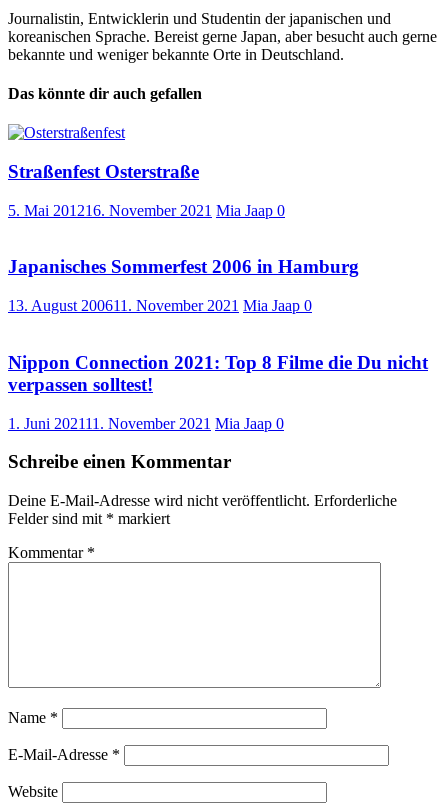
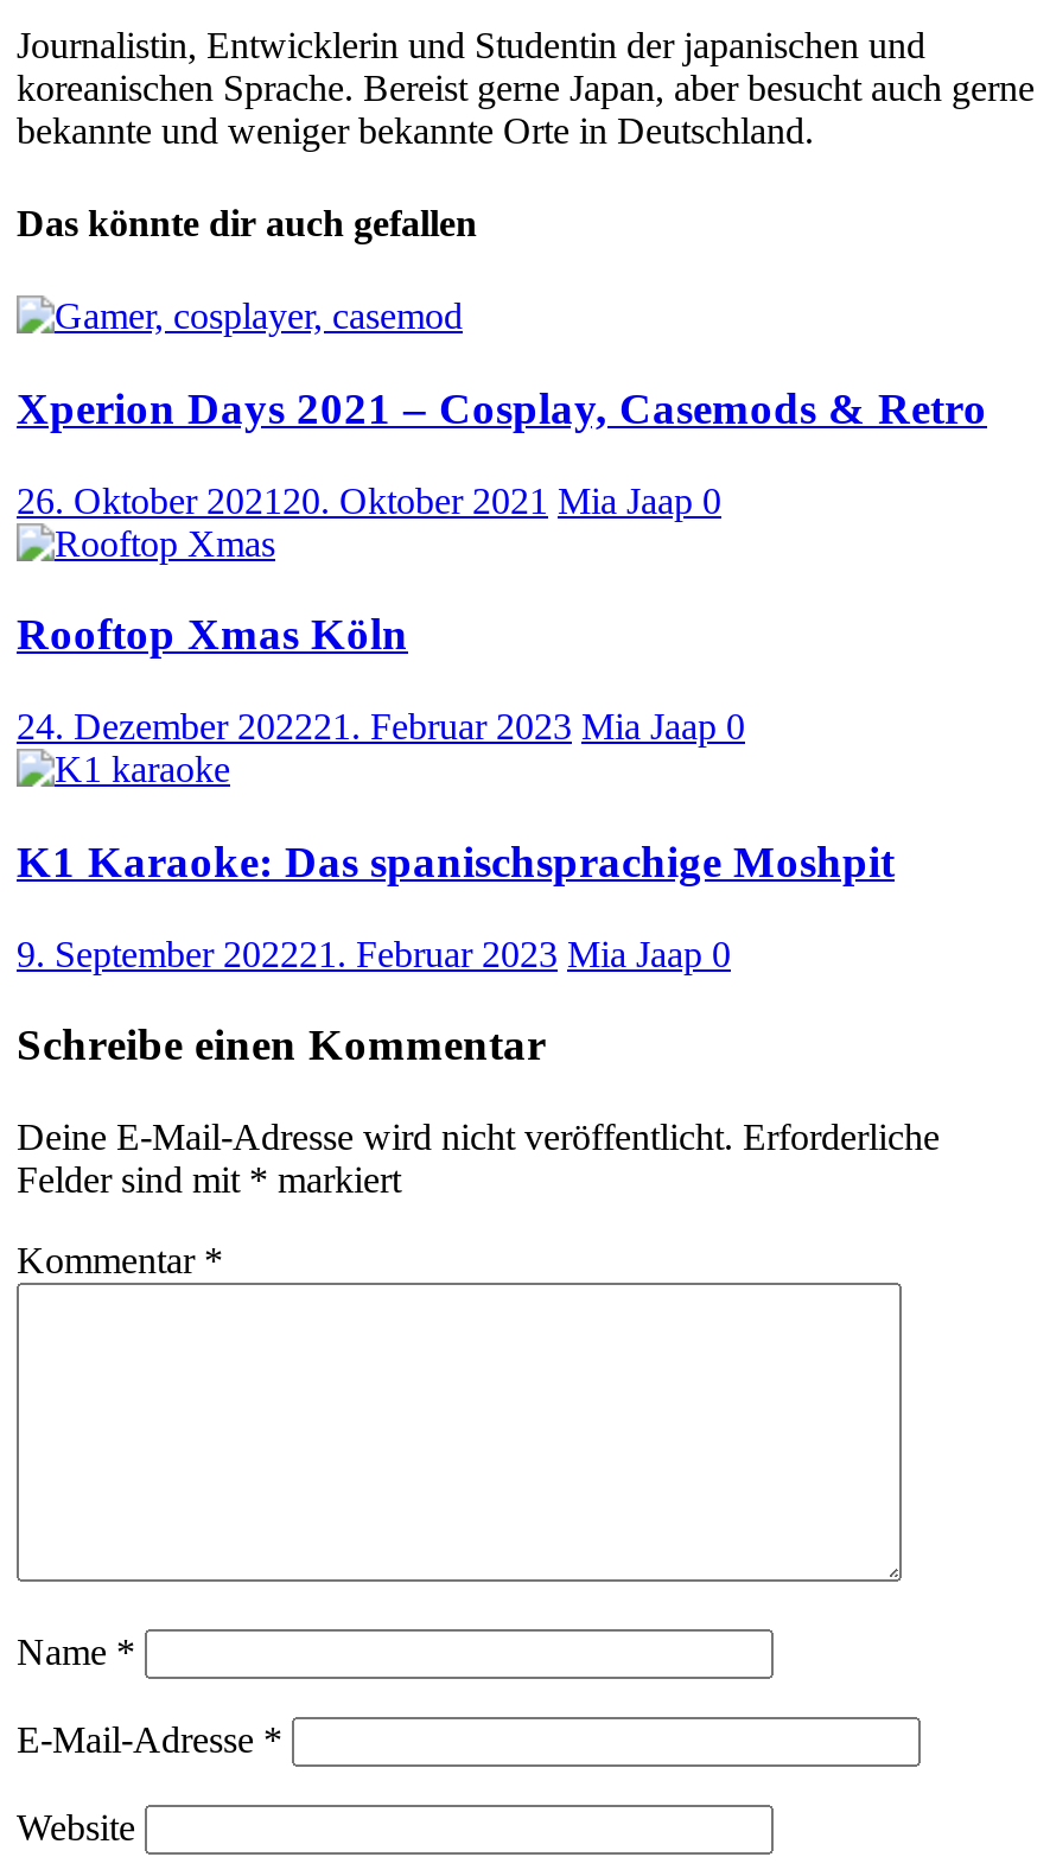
[8,161,199,182] Straßenfest Osterstraße -> [17,383,987,433] Xperion Days 2021 – Cosplay, Casemods & Retro
[8,202,285,219] 5. Mai 2012 16. November 2021 Mia Jaap 0 -> [17,480,721,520] 26. Oktober 2021 20. Oktober 2021 Mia Jaap 0
[8,256,359,277] Japanisches Sommerfest 2006 in Hamburg -> [17,610,408,660] Rooftop Xmas Köln
[8,297,312,314] 13. August 200611. November 2021 Mia Jaap 0 -> [17,706,745,747] 24. Dezember 202221. Februar 2023 Mia Jaap 0
[8,352,428,395] Nippon Connection 2021: Top 8 Filme die Du nicht | verpassen solltest! -> [17,836,895,886] K1 Karaoke: Das spanischsprachige Moshpit
[8,415,284,432] 1. Juni 202111. November 2021 Mia Jaap 0 -> [17,933,731,973] 9. September 202221. Februar 2023 Mia Jaap 0

